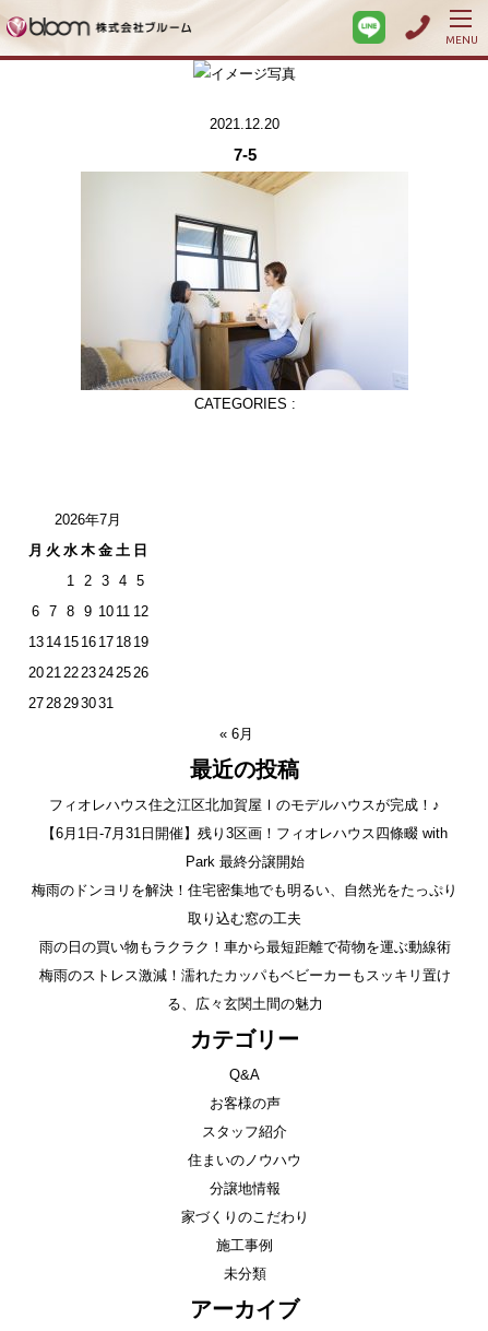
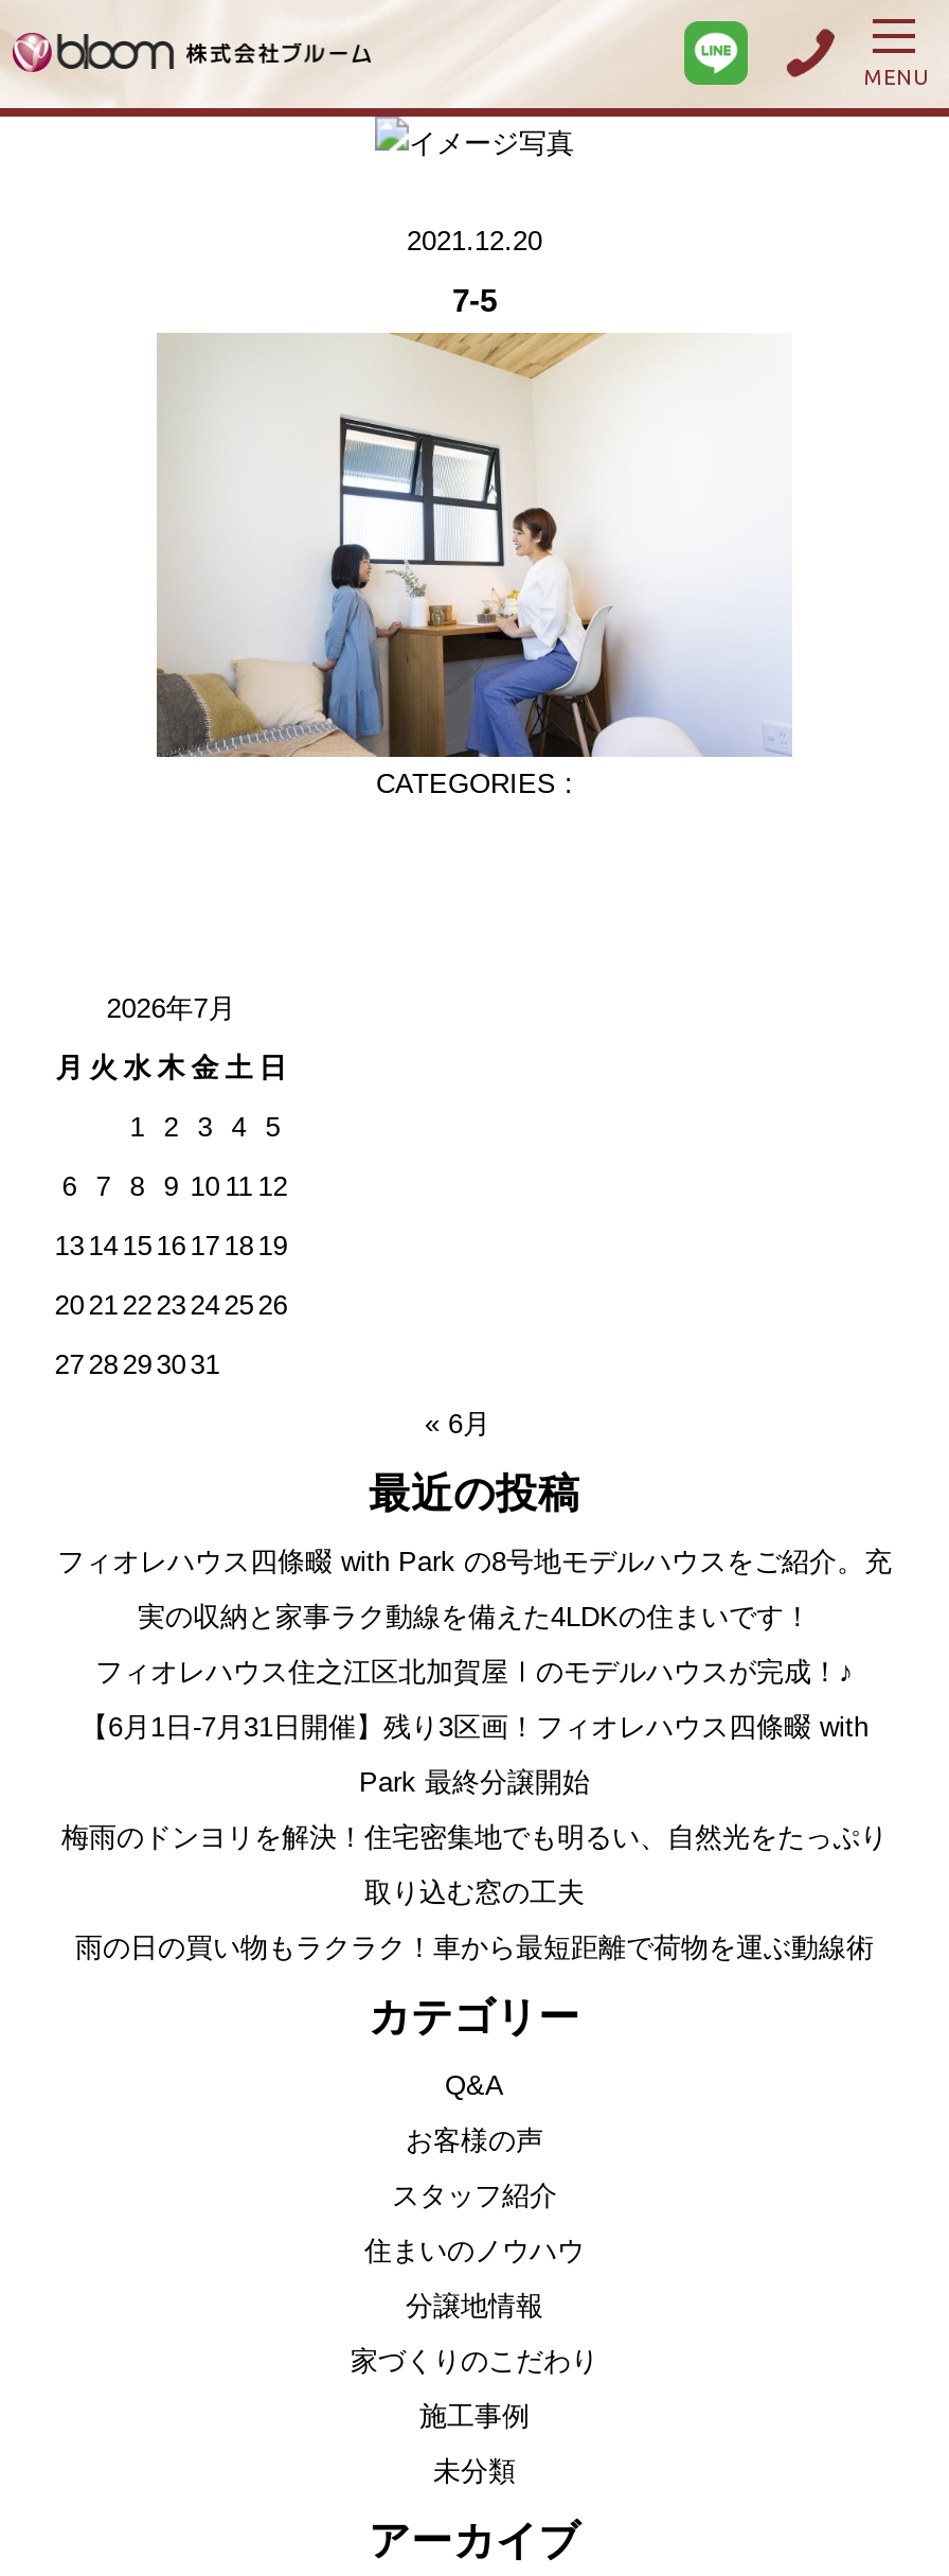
none -> [57,1546,892,1633] フィオレハウス四條畷 with Park の8号地モデルハウスをご紹介。充 | 実の収納と家事ラク動線を備えた4LDKの住まいです！
moved [32,825,457,955] -> [61,1711,888,1963]: 【6月1日-7月31日開催】残り3区画！フィオレハウス四條畷 with | Park 最終分譲開始 | 梅雨のドンヨリを解決！住宅密集地でも明るい、自然光をたっぷり | 取り込む窓の工夫 | 雨の日の買い物もラクラク！車から最短距離で荷物を運ぶ動線術
[39,967,450,1012] 梅雨のストレス激減！濡れたカッパもベビーカーもスッキリ置け | る、広々玄関土間の魅力 -> none

